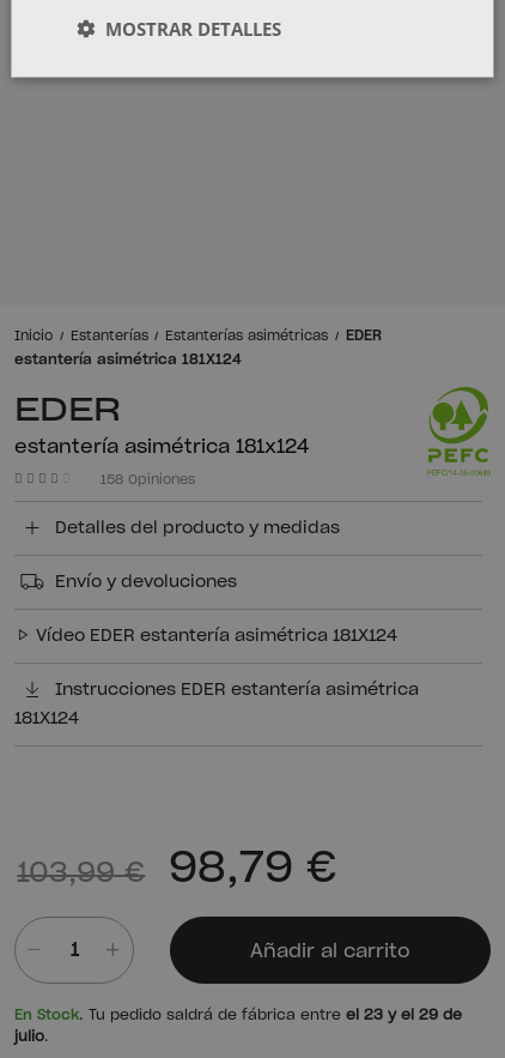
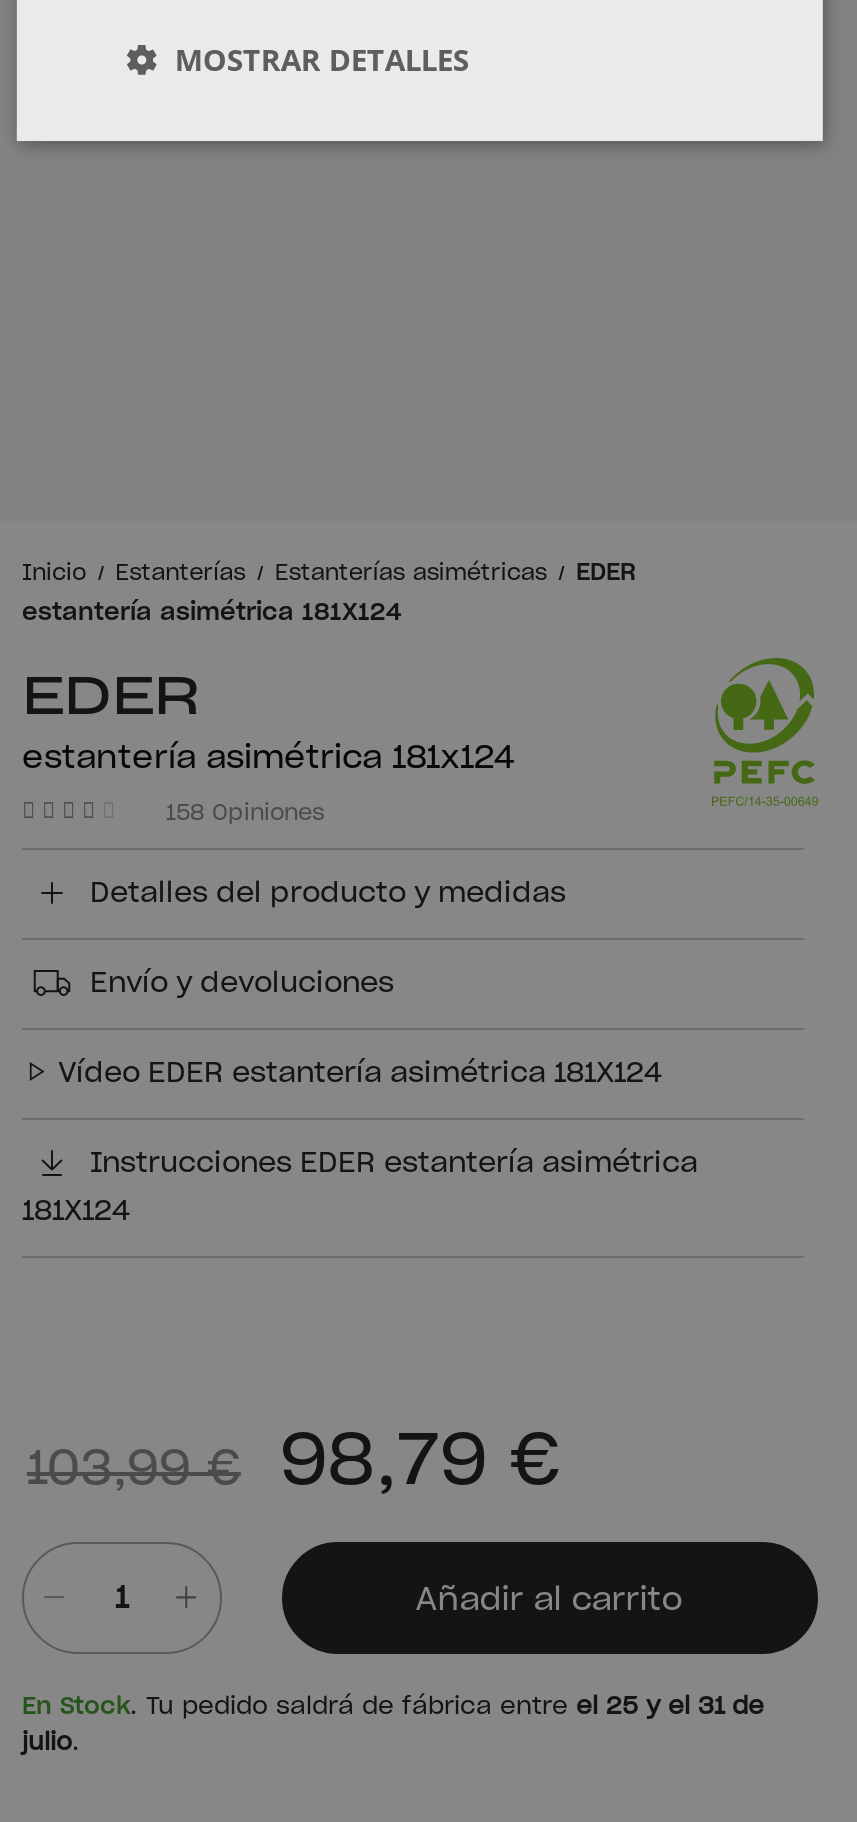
[14,1008,462,1022] En Stock. Tu pedido saldrá de fábrica entre el 23 y el 29 de -> [22,1694,764,1718] En Stock. Tu pedido saldrá de fábrica entre el 25 y el 31 de

